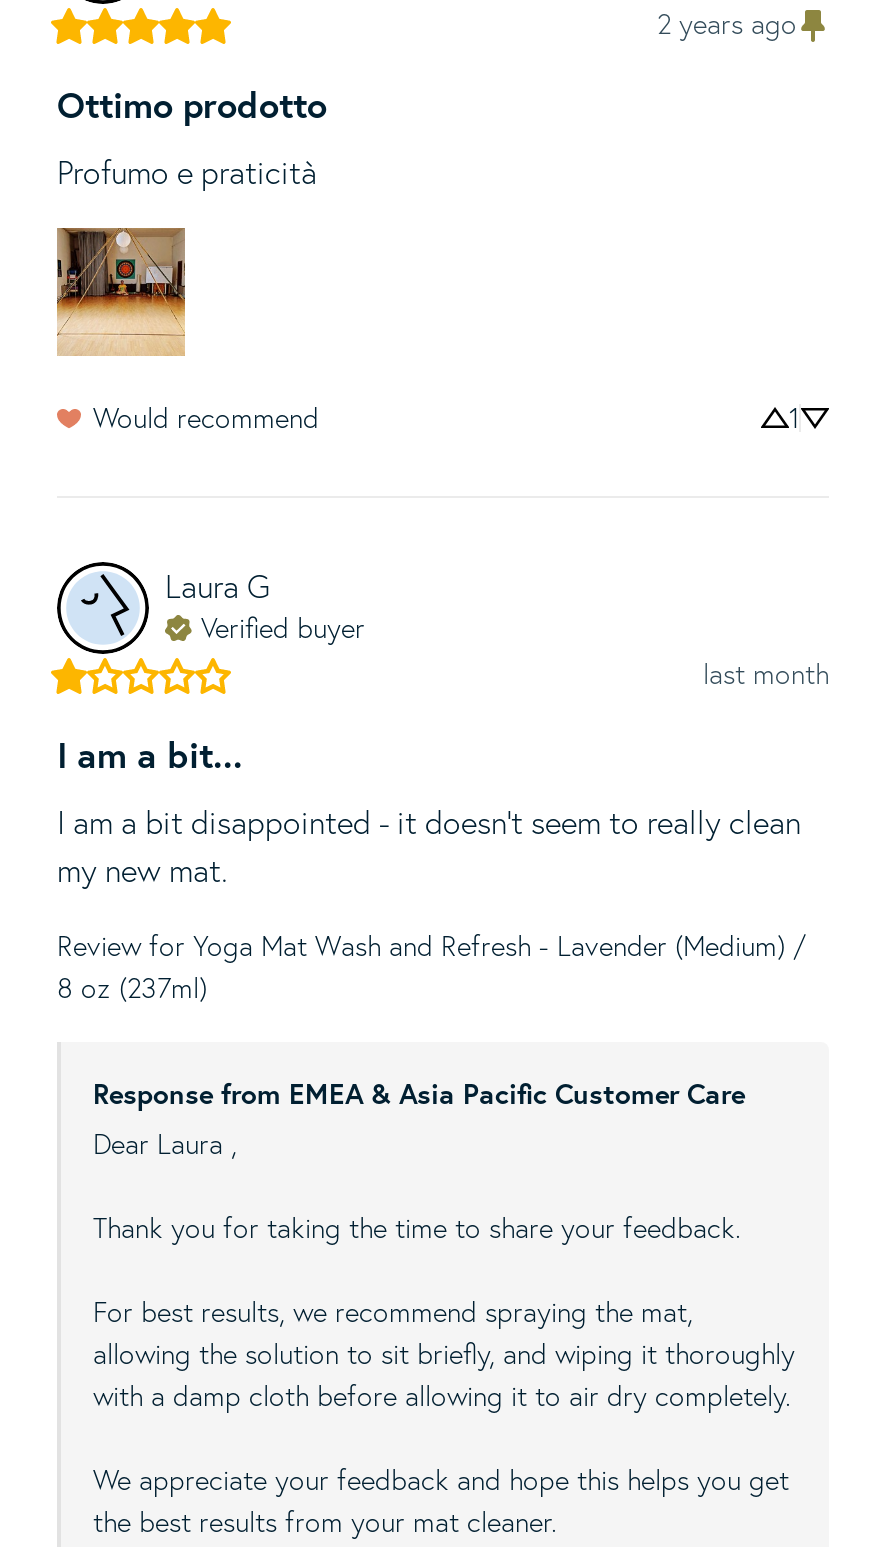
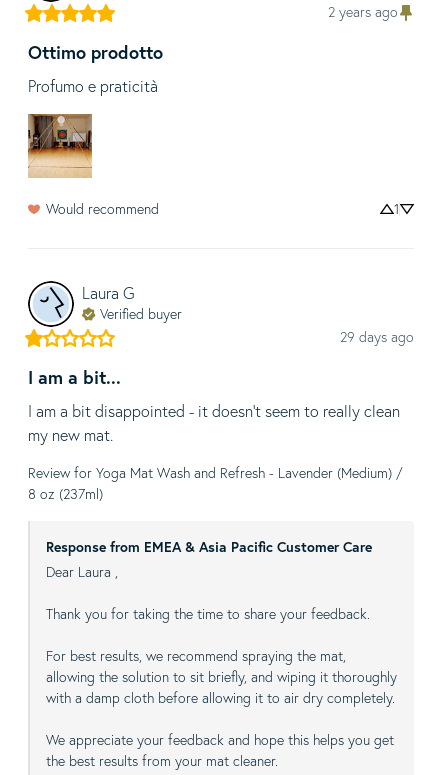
[703,656,829,692] last month -> [340,328,414,346] 29 days ago

